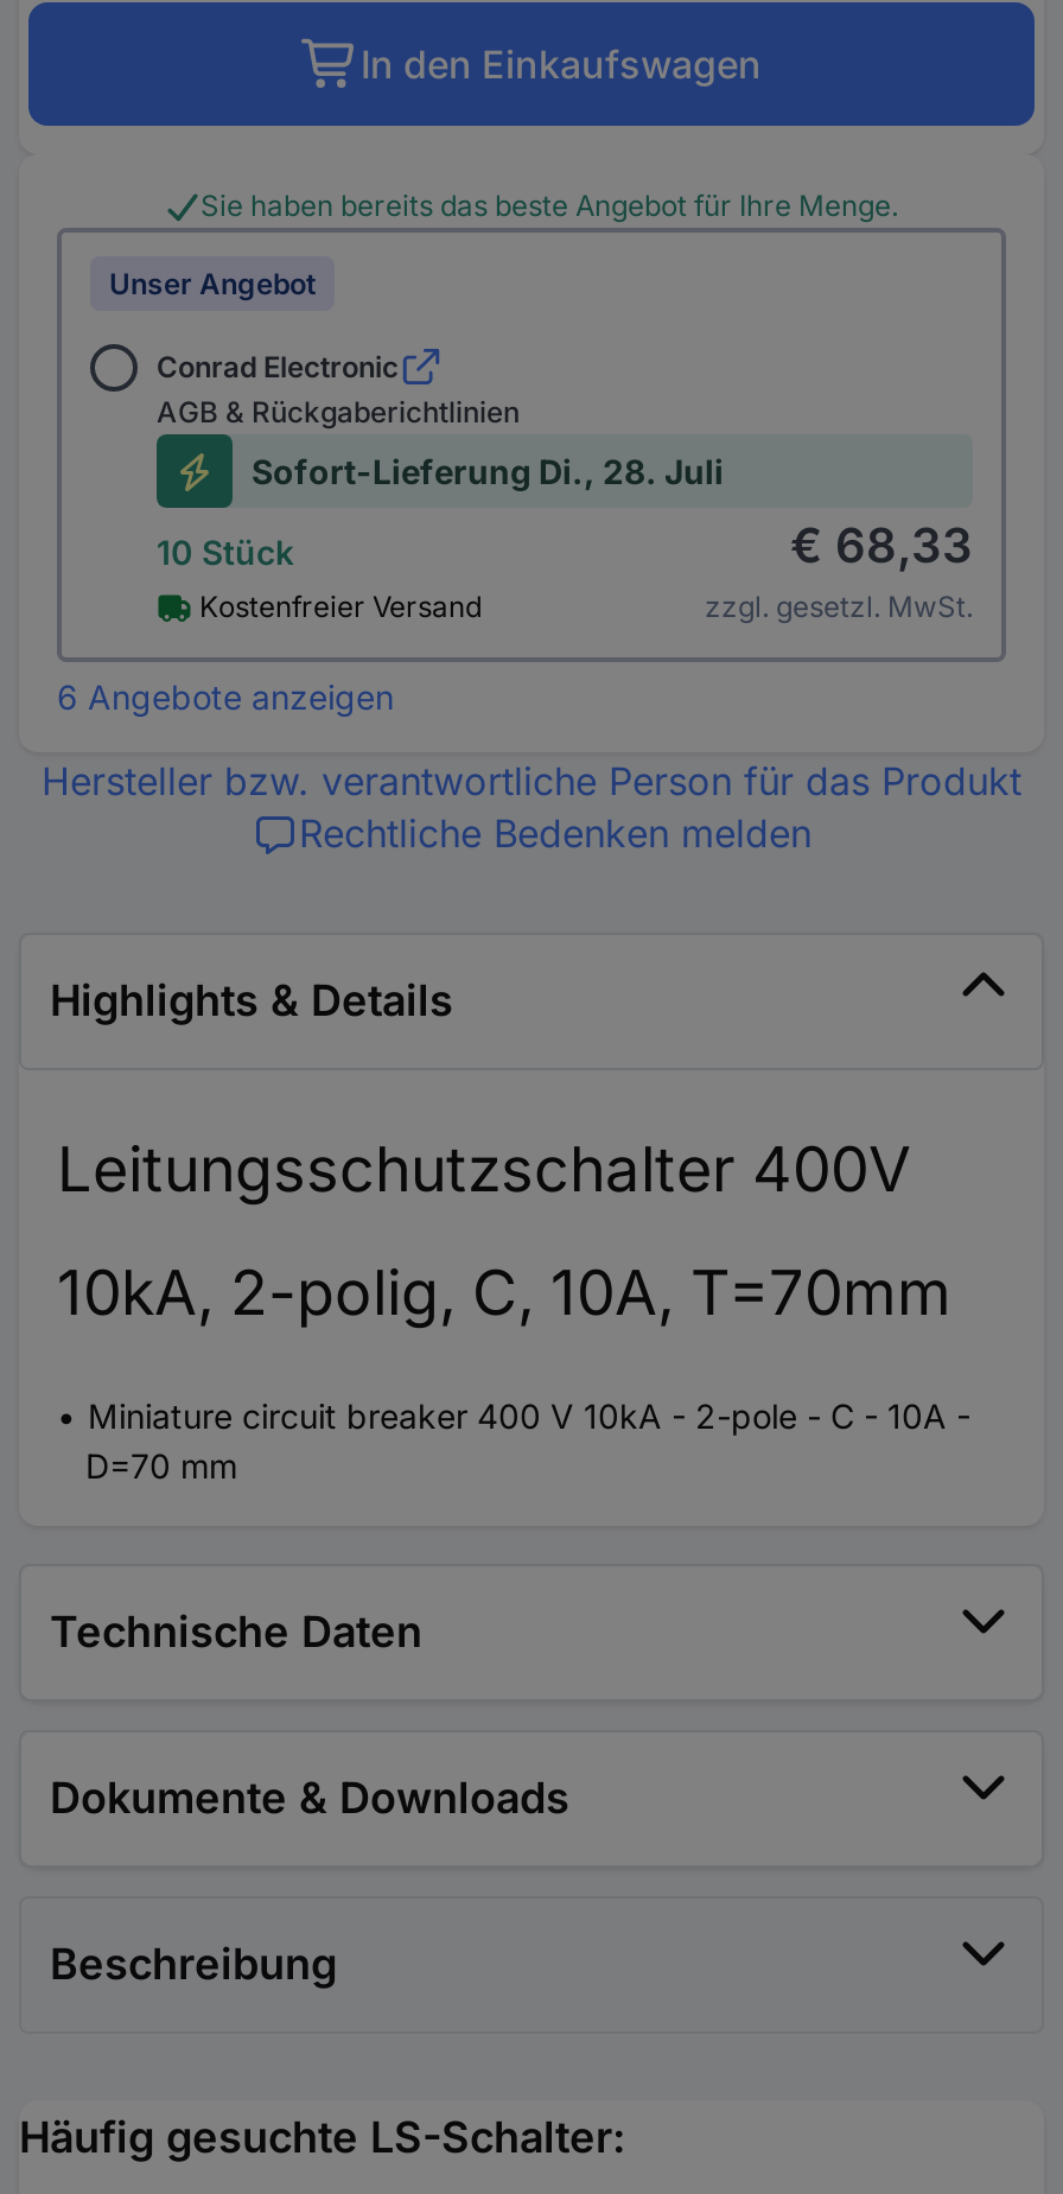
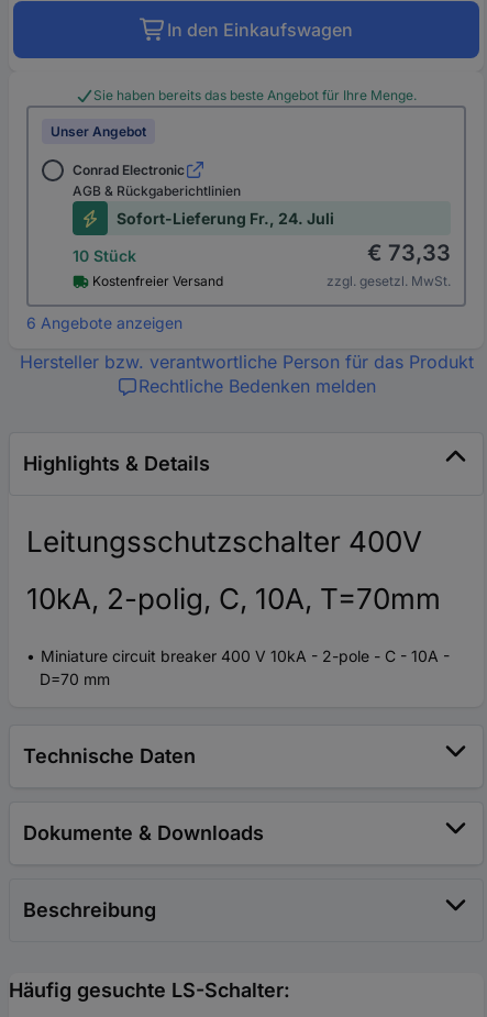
[252,451,724,491] Sofort-Lieferung Di., 28. Juli -> [117,209,334,228] Sofort-Lieferung Fr., 24. Juli
[790,517,973,574] € 68,33 -> [367,240,451,266] € 73,33

